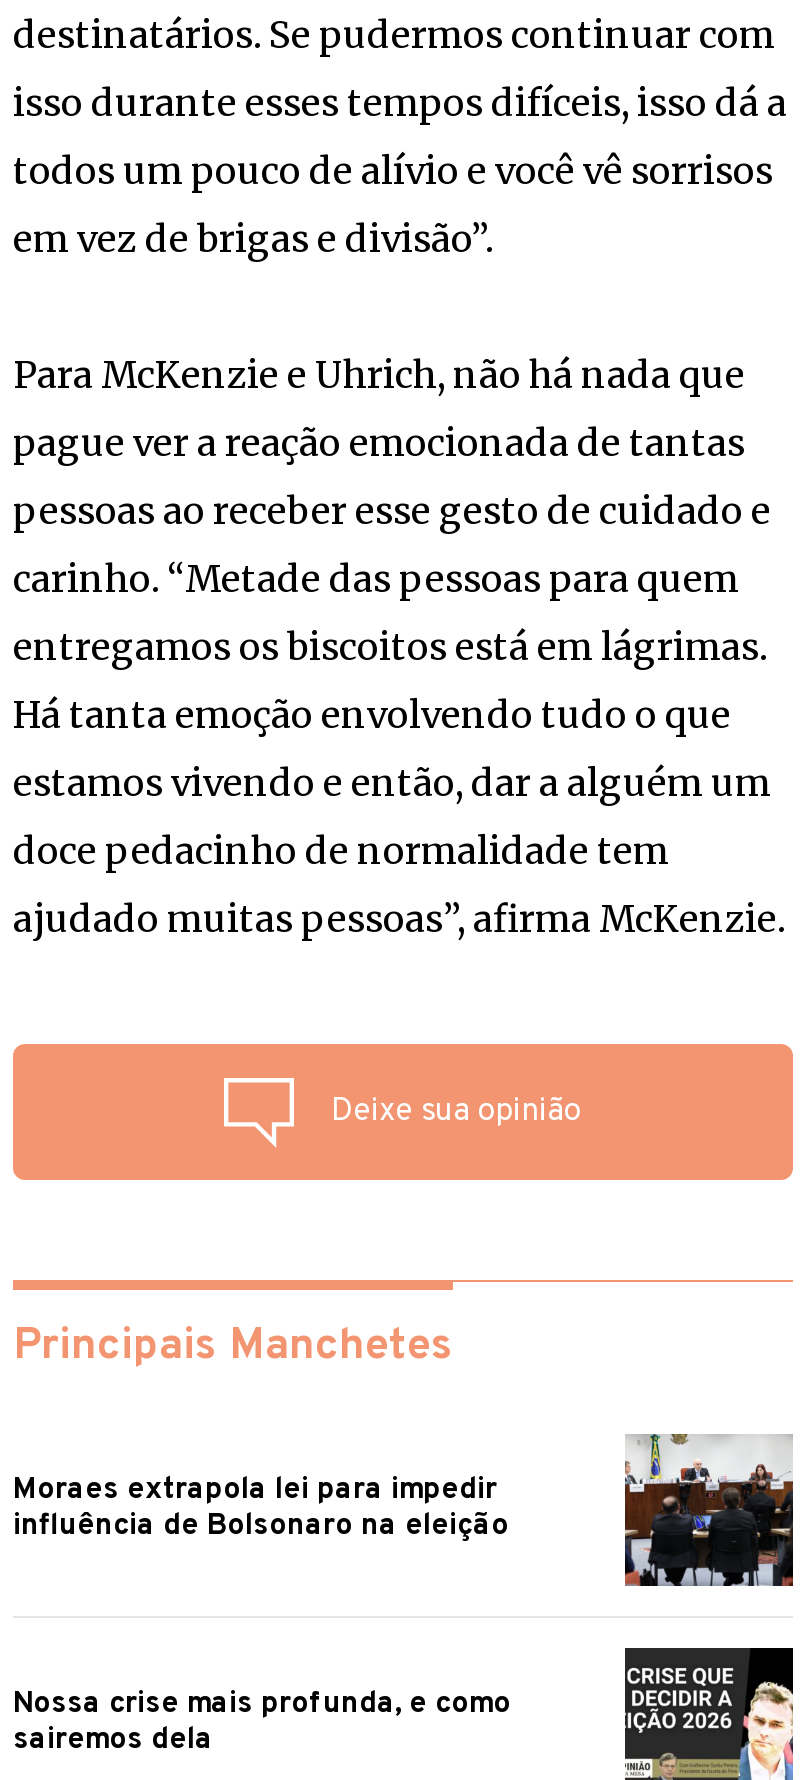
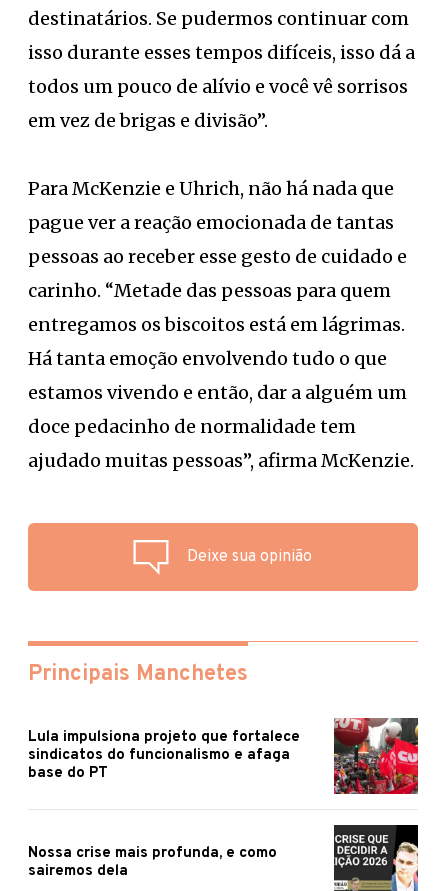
[623,1432,795,1588] [image] -> [333,717,419,795] [image]
[13,1472,509,1546] Moraes extrapola lei para impedir | influência de Bolsonaro na eleição -> [28,728,300,783] Lula impulsiona projeto que fortalece | sindicatos do funcionalismo e afaga | base do PT

